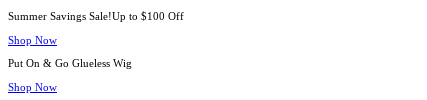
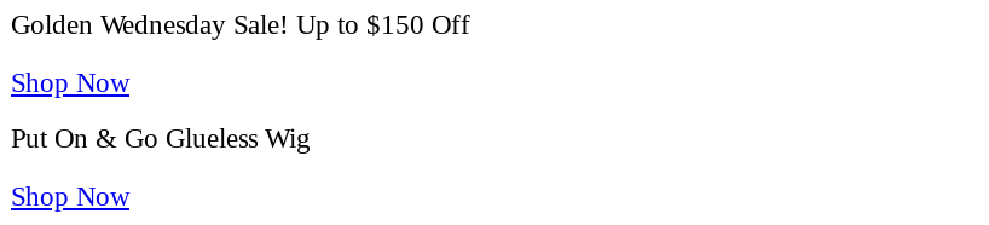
[8,10,184,22] Summer Savings Sale!Up to $100 Off -> [11,11,470,40] Golden Wednesday Sale! Up to $150 Off

